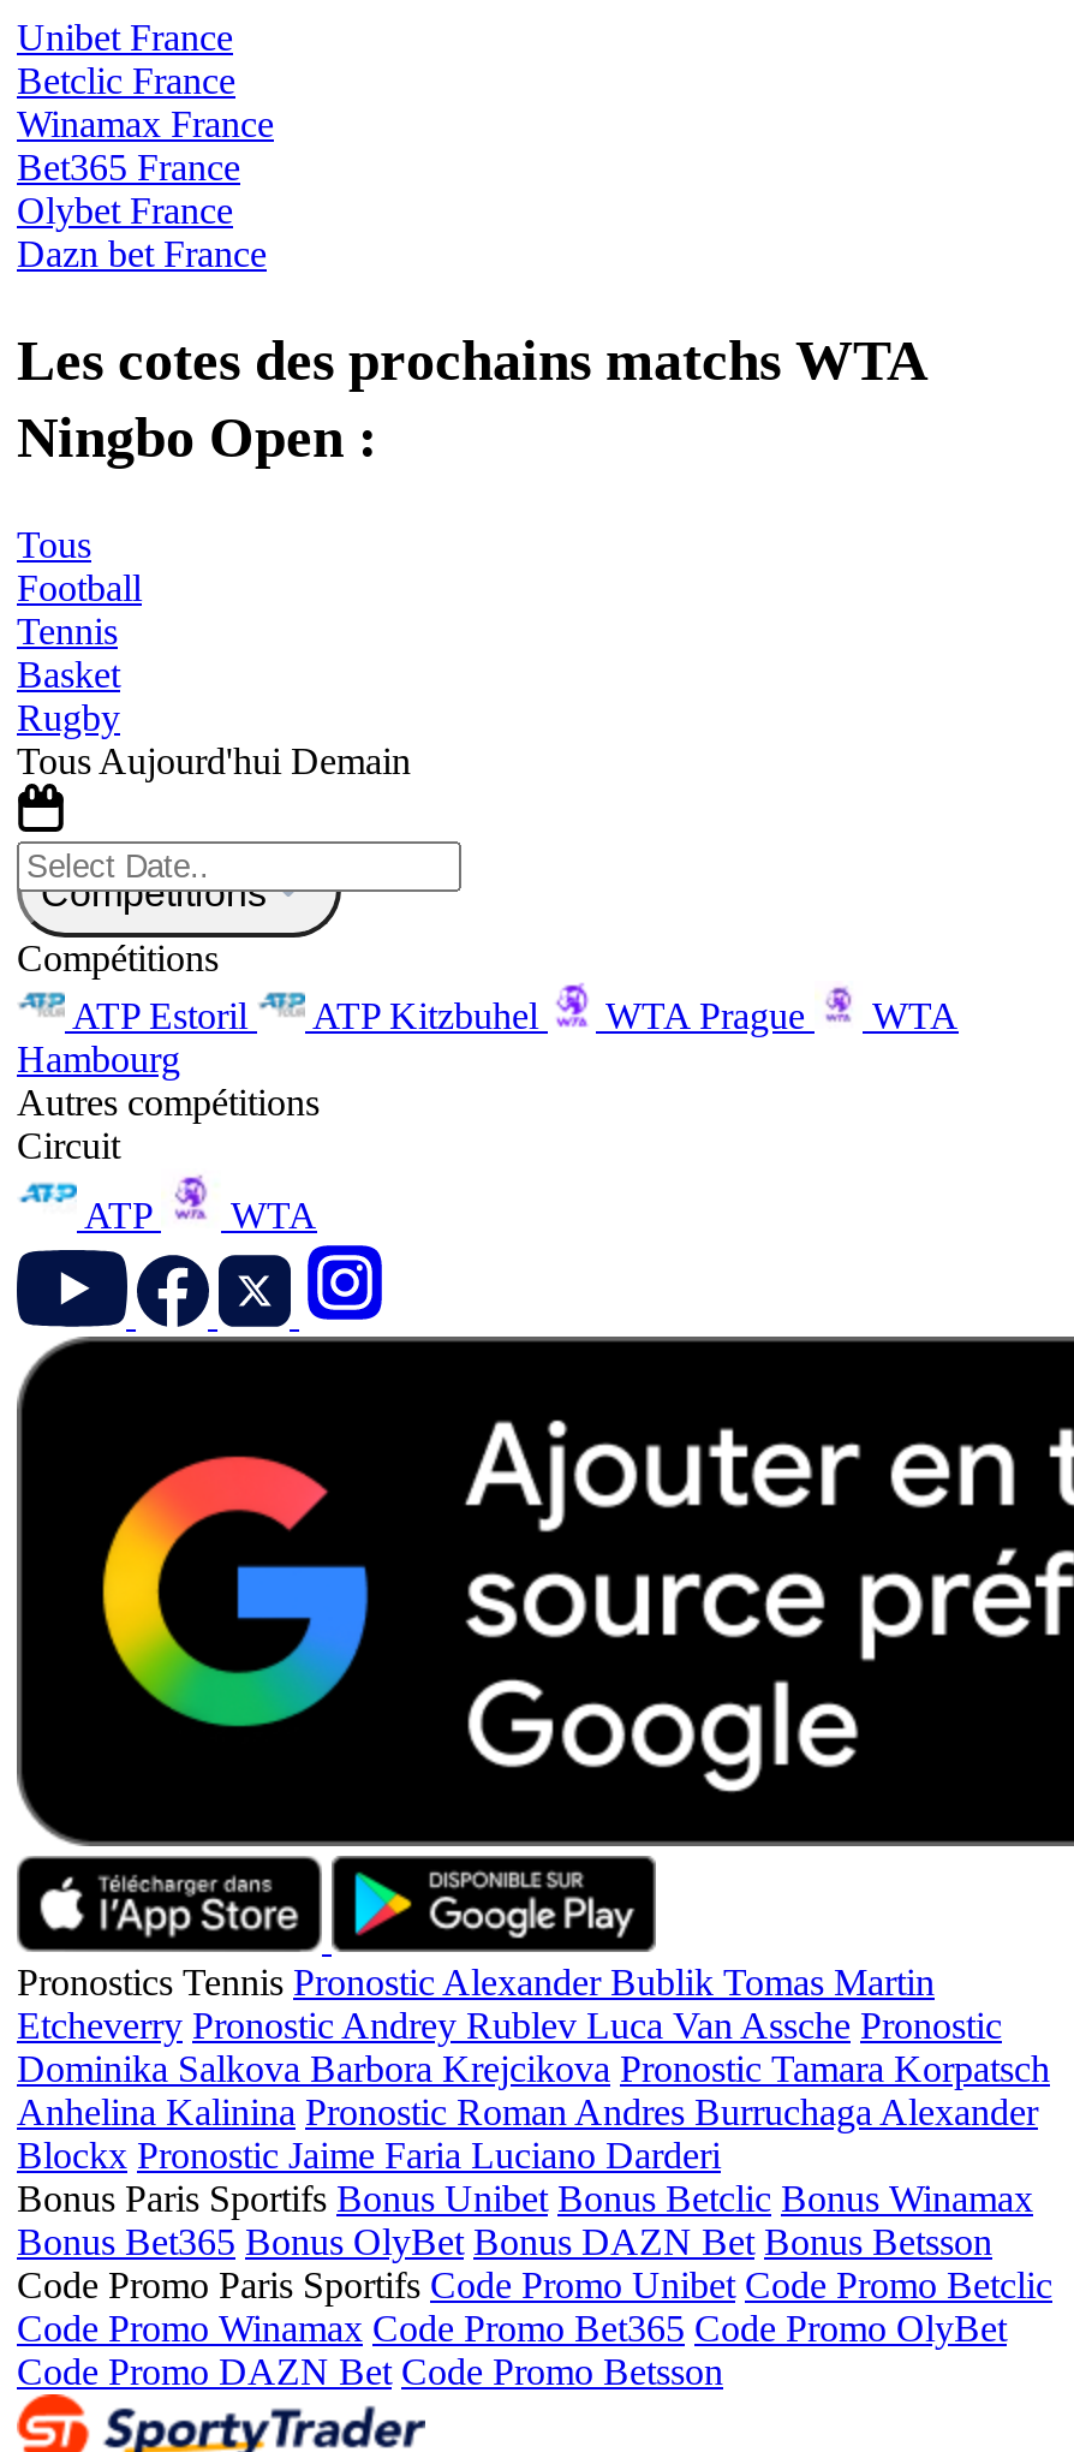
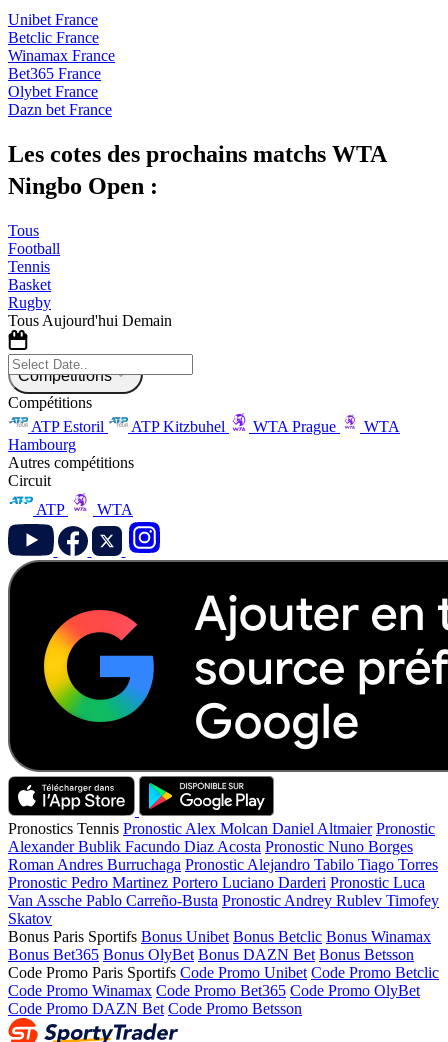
[17,1962,1050,2176] Pronostics Tennis Pronostic Alexander Bublik Tomas Martin | Etcheverry Pronostic Andrey Rublev Luca Van Assche Pronostic | Dominika Salkova Barbora Krejcikova Pronostic Tamara Korpatsch | Anhelina Kalinina Pronostic Roman Andres Burruchaga Alexander | Blockx Pronostic Jaime Faria Luciano Darderi -> [8,820,439,927] Pronostics Tennis Pronostic Alex Molcan Daniel Altmaier Pronostic | Alexander Bublik Facundo Diaz Acosta Pronostic Nuno Borges | Roman Andres Burruchaga Pronostic Alejandro Tabilo Tiago Torres | Pronostic Pedro Martinez Portero Luciano Darderi Pronostic Luca | Van Assche Pablo Carreño-Busta Pronostic Andrey Rublev Timofey | Skatov

